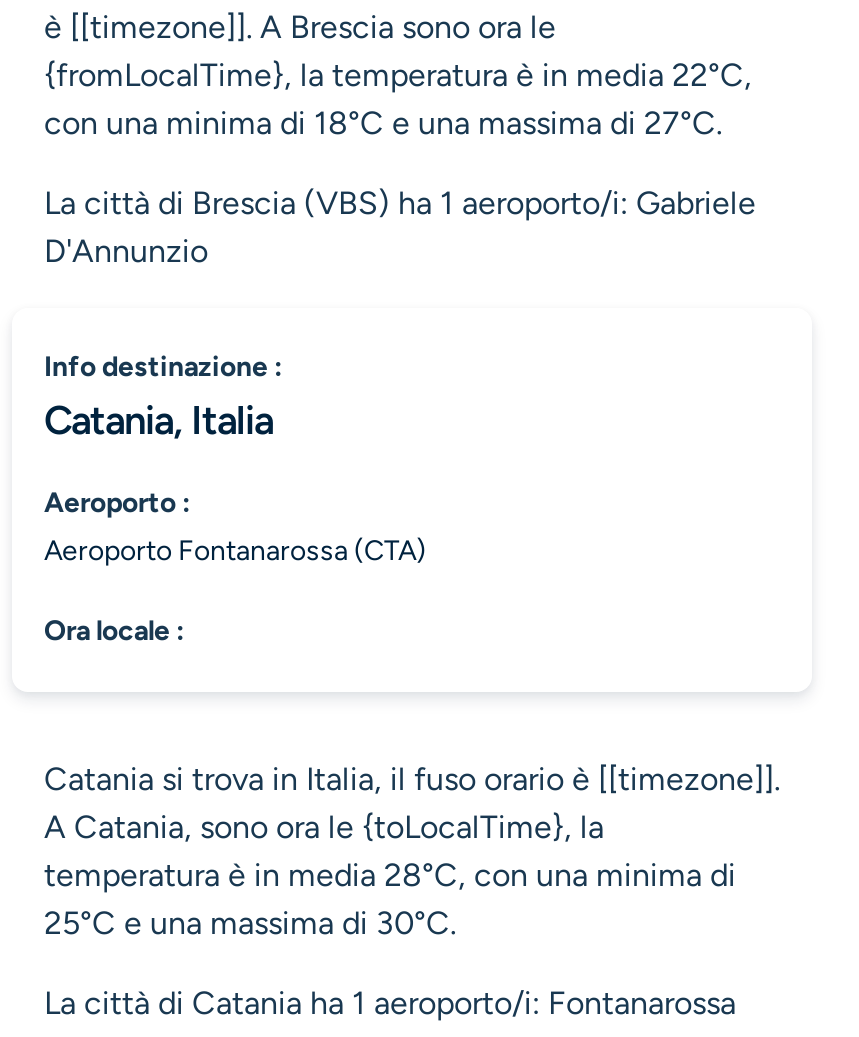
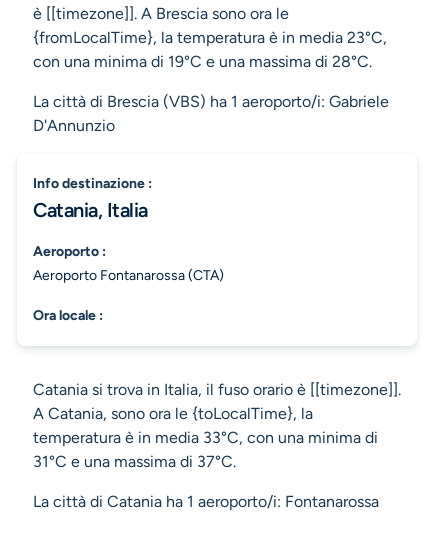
[44,56,752,94] {fromLocalTime}, la temperatura è in media 22°C, -> [33,28,387,47] {fromLocalTime}, la temperatura è in media 23°C,
[44,104,722,142] con una minima di 18°C e una massima di 27°C. -> [33,52,372,71] con una minima di 19°C e una massima di 28°C.
[44,856,736,894] temperatura è in media 28°C, con una minima di -> [33,428,378,447] temperatura è in media 33°C, con una minima di
[44,904,456,942] 25°C e una massima di 30°C. -> [33,452,236,471] 31°C e una massima di 37°C.

